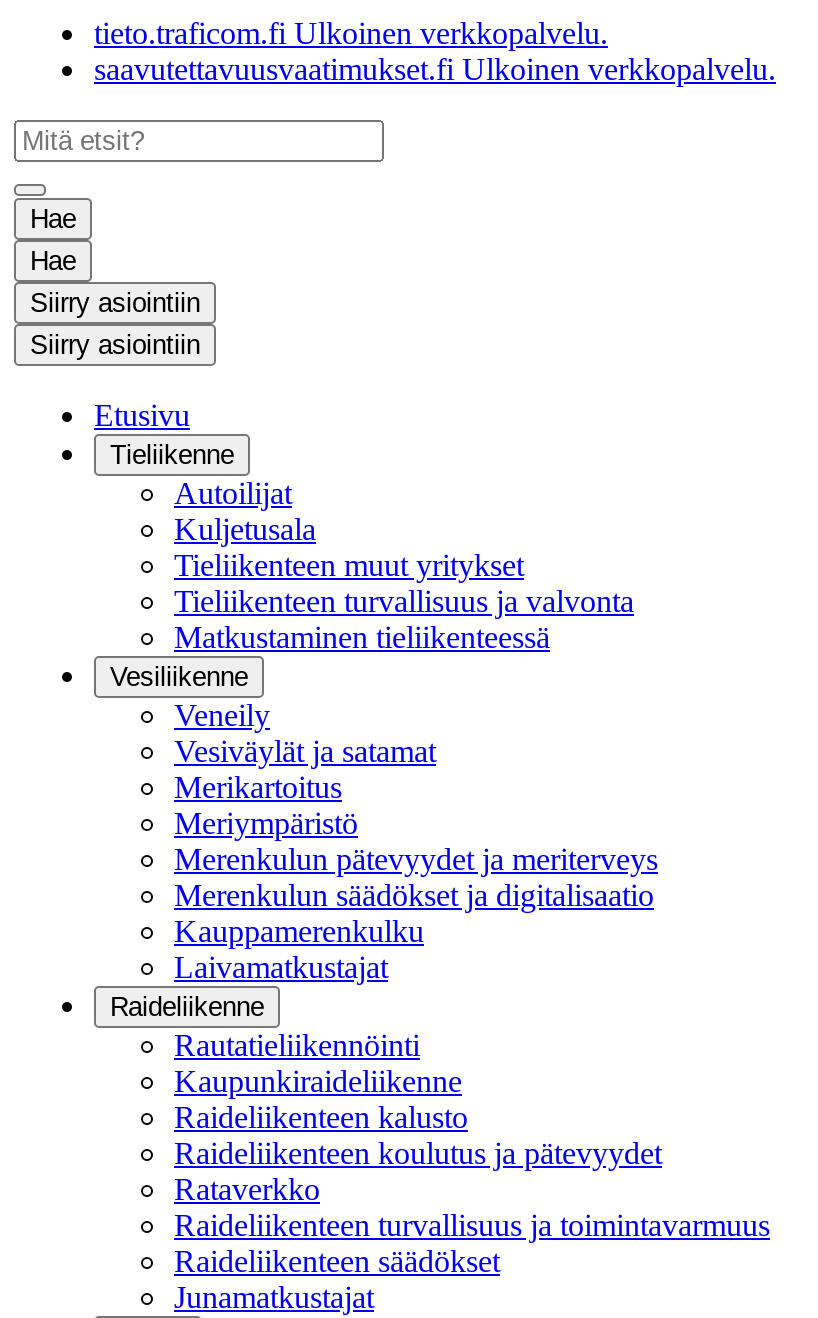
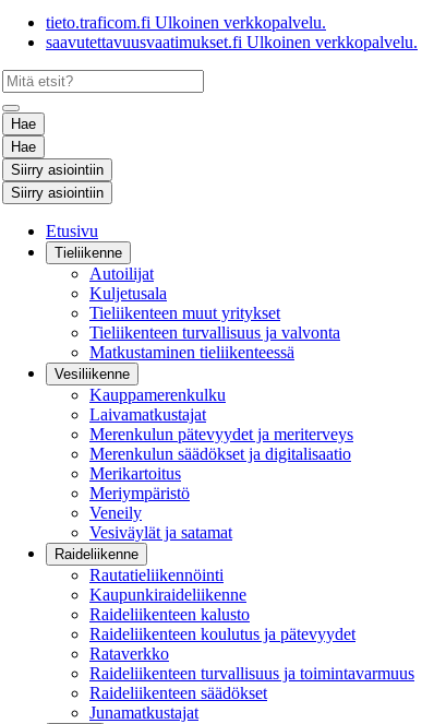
moved [174,698,658,912] -> [89,425,353,542]: Merenkulun pätevyydet ja meriterveys | Merenkulun säädökset ja digitalisaatio | Merikartoitus | Meriympäristö | Veneily | Vesiväylät ja satamat
moved [174,914,424,984] -> [89,385,226,424]: Kauppamerenkulku | Laivamatkustajat

